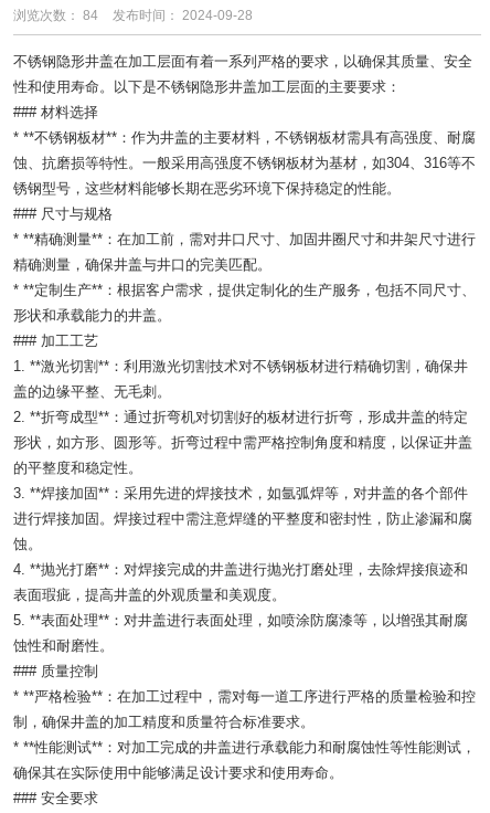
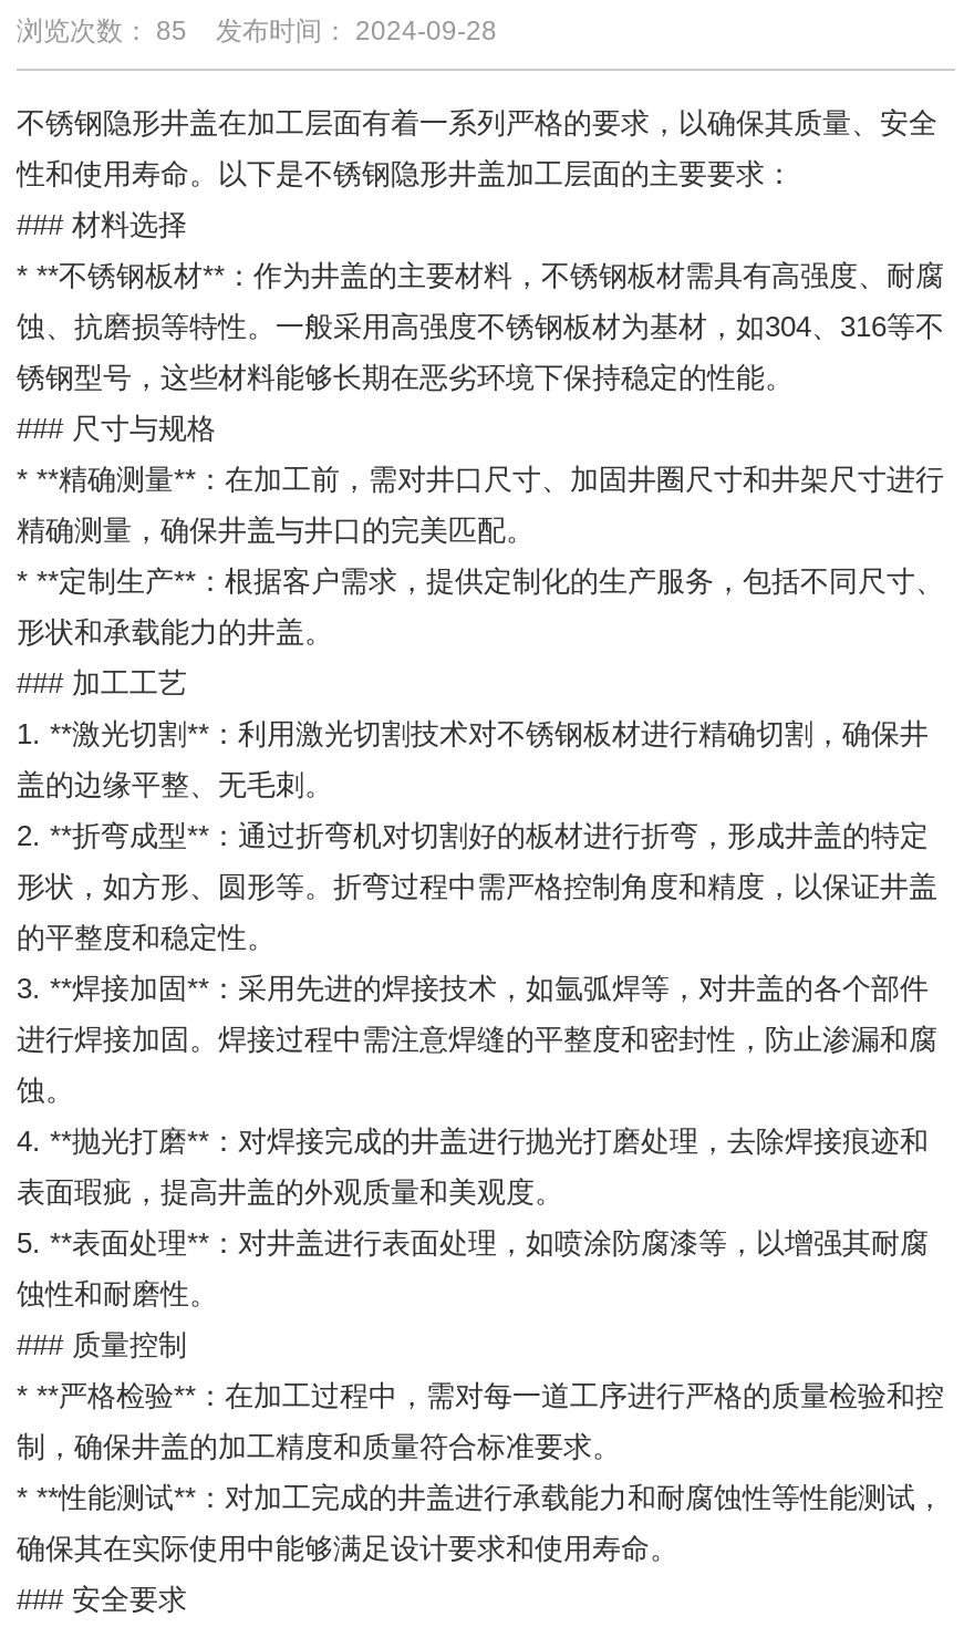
[13,8,253,23] 浏览次数：84 发布时间： 2024-09-28 -> [17,15,497,46] 浏览次数：85 发布时间： 2024-09-28

